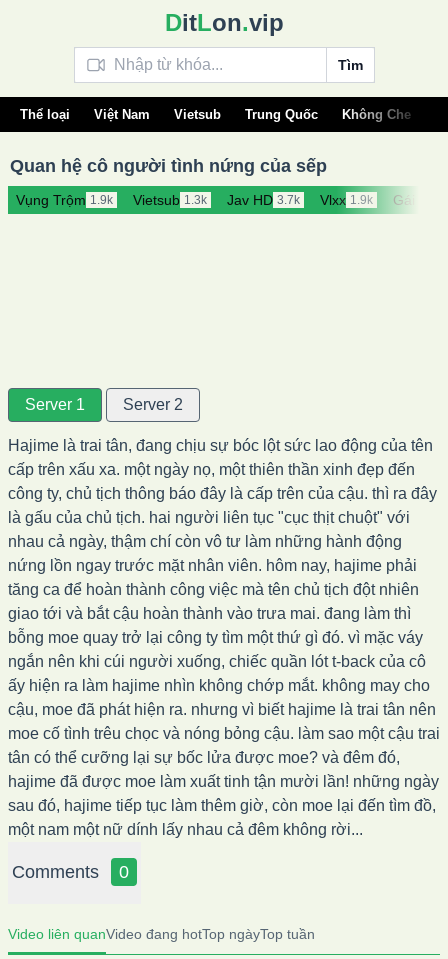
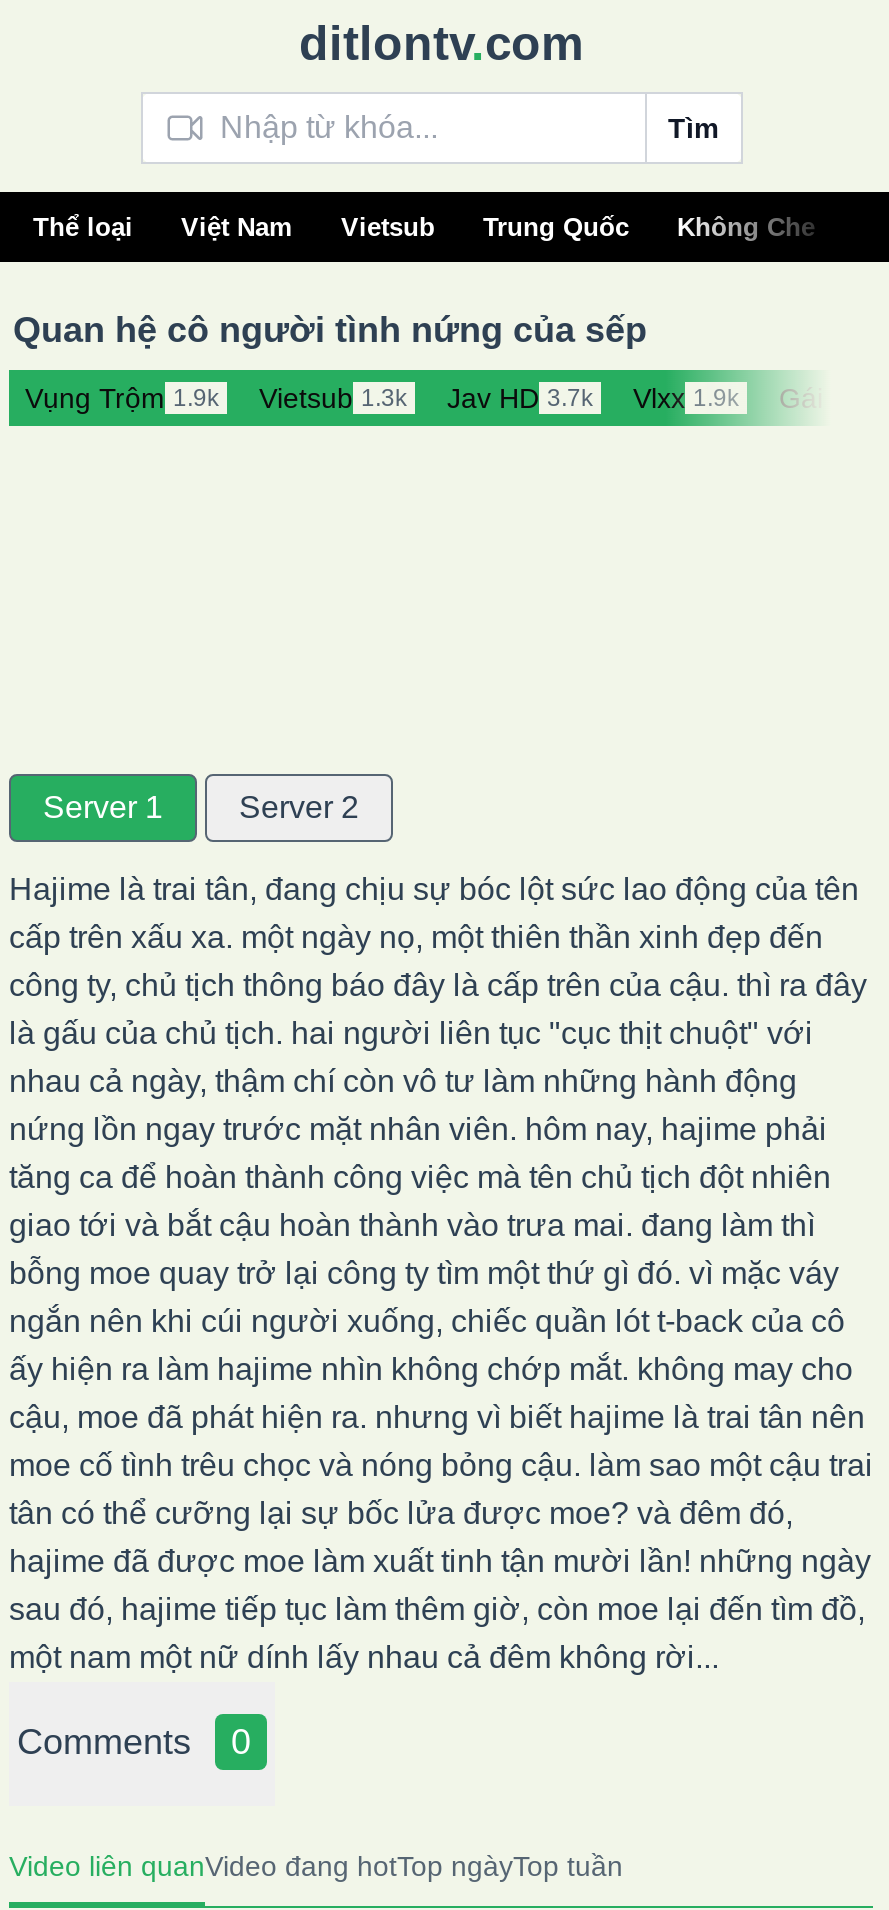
[164,9,283,36] DitLon.vip -> [299,16,583,70] ditlontv.com

